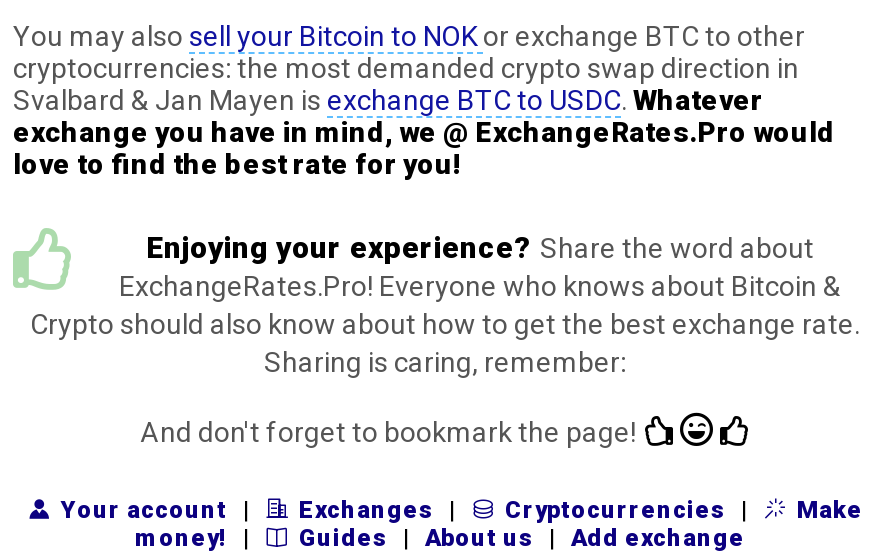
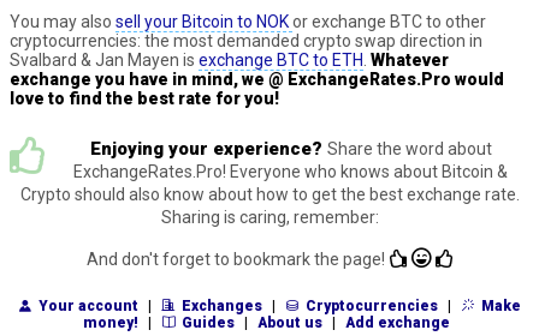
[13,84,763,116] Svalbard & Jan Mayen is exchange BTC to USDC. Whatever -> [10,50,449,70] Svalbard & Jan Mayen is exchange BTC to ETH. Whatever

